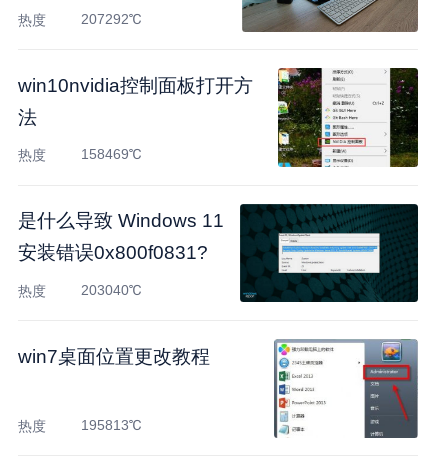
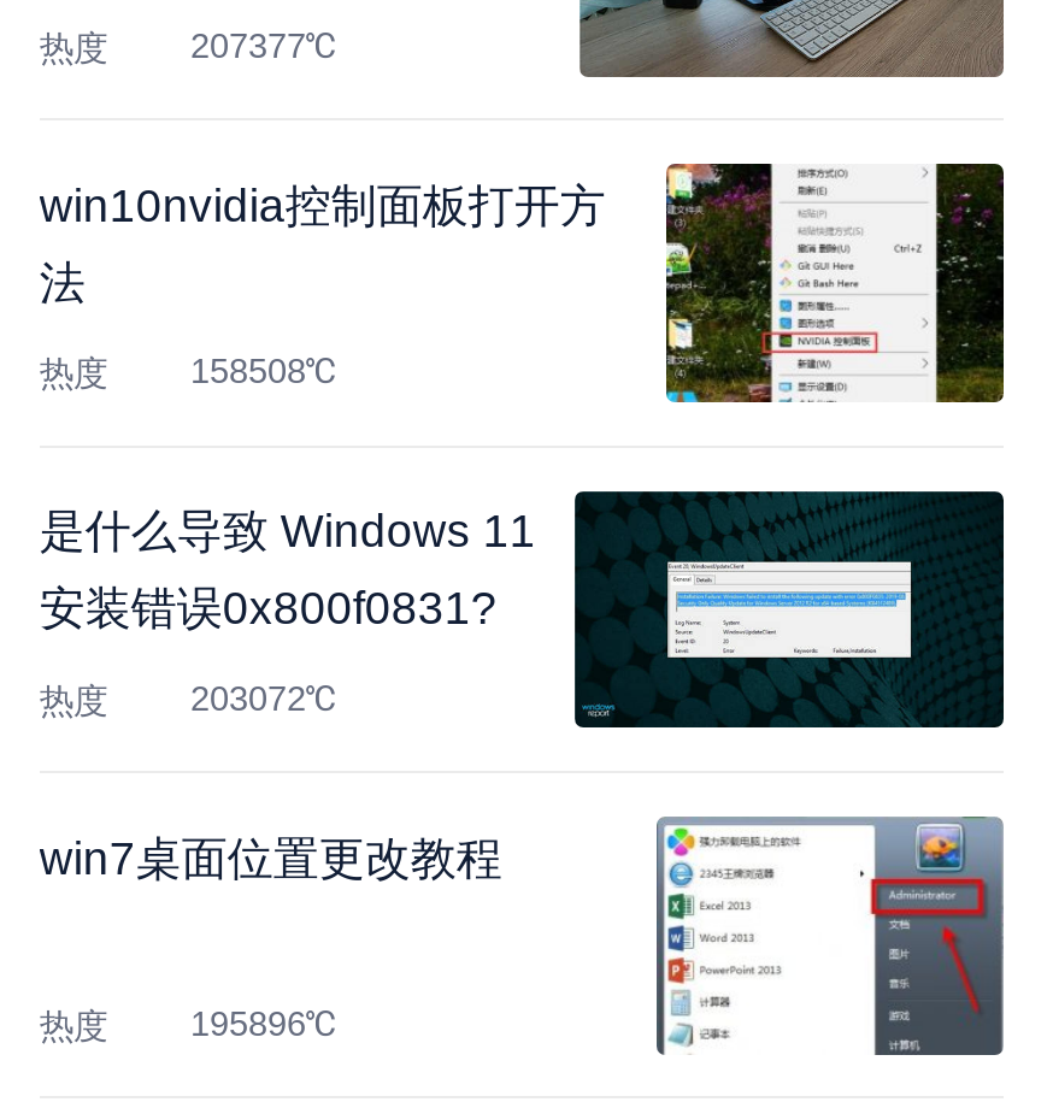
[80,11,141,27] 207292℃ -> [190,26,337,65] 207377℃
[80,146,141,162] 158469℃ -> [190,352,337,391] 158508℃
[80,282,141,298] 203040℃ -> [190,679,337,717] 203072℃
[80,417,141,433] 195813℃ -> [190,1004,337,1043] 195896℃

